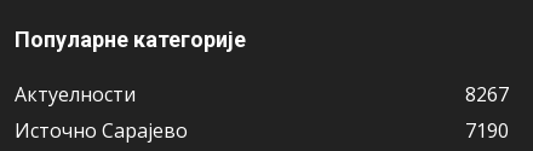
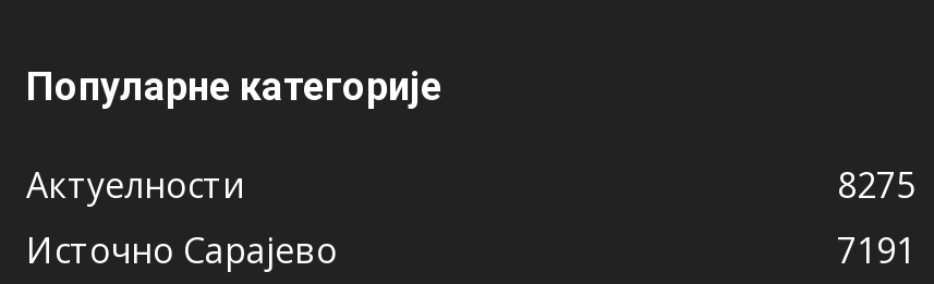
[465,81,509,107] 8267 -> [837,161,915,209] 8275
[465,117,509,144] 7190 -> [837,226,915,274] 7191

